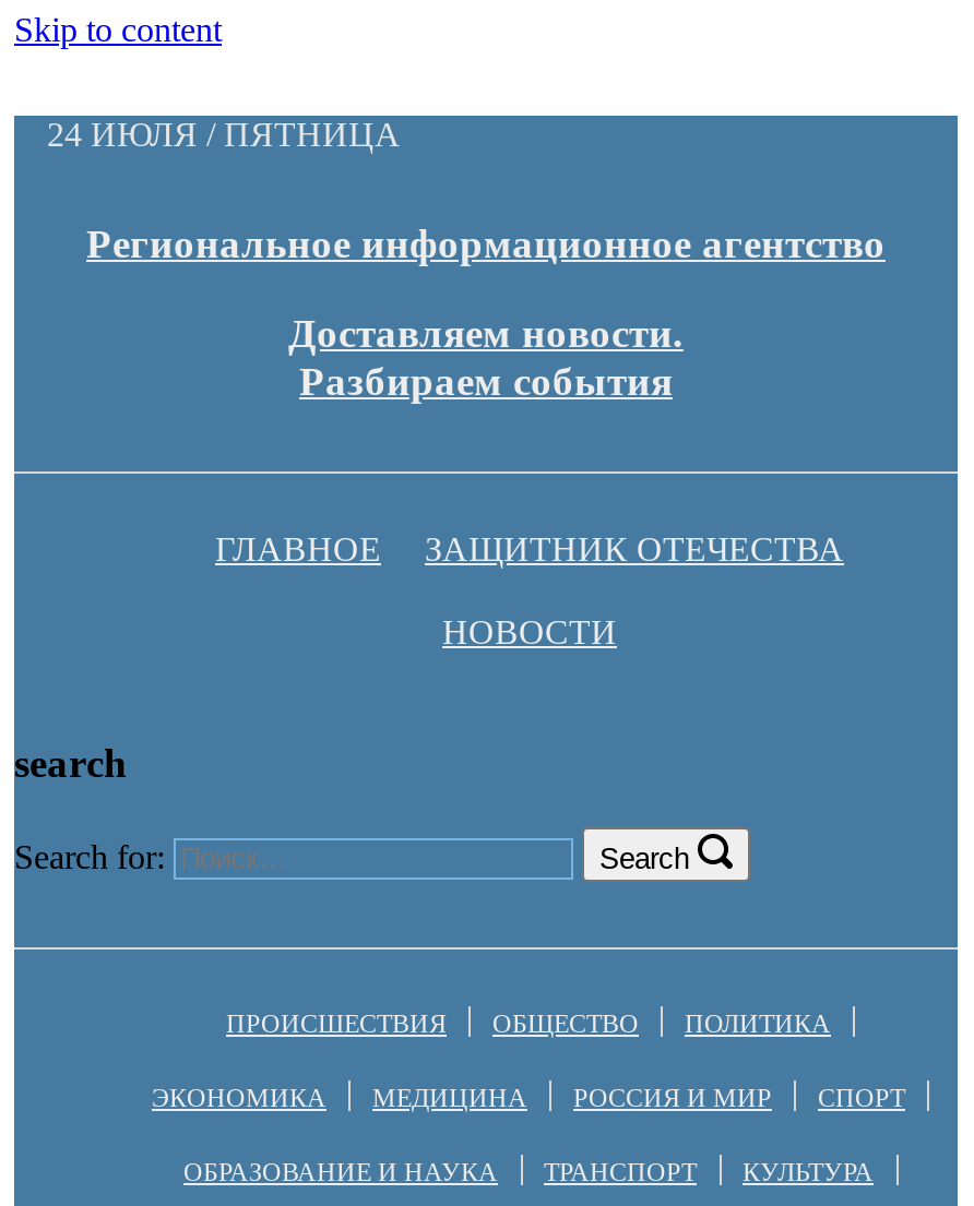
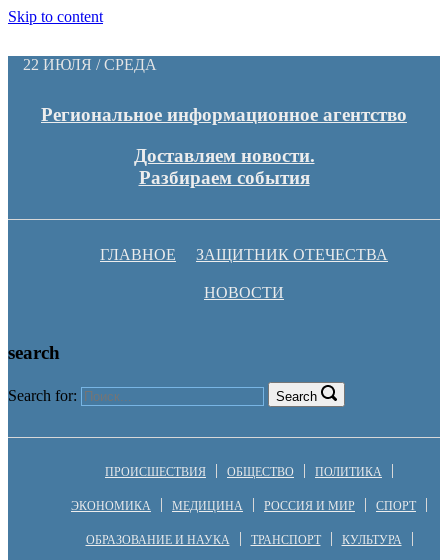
[47,116,401,153] 24 ИЮЛЯ / ПЯТНИЦА -> [23,56,157,73] 22 ИЮЛЯ / СРЕДА

